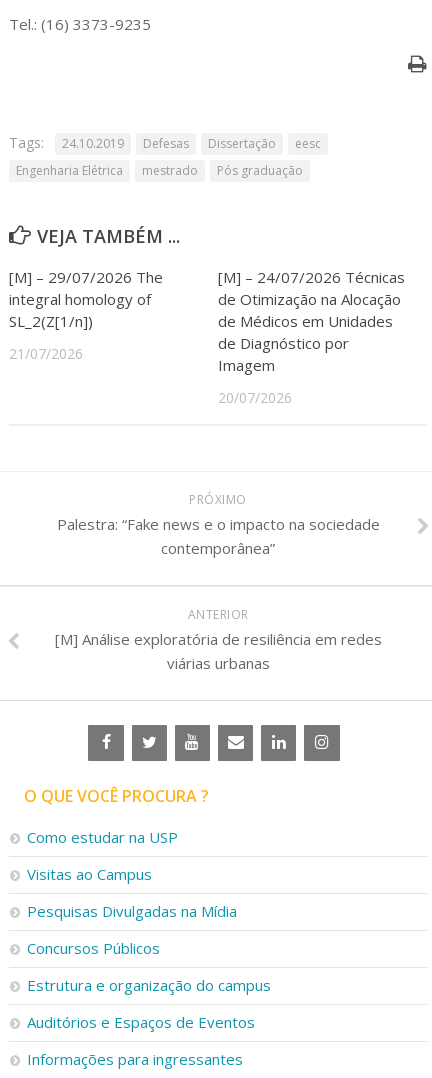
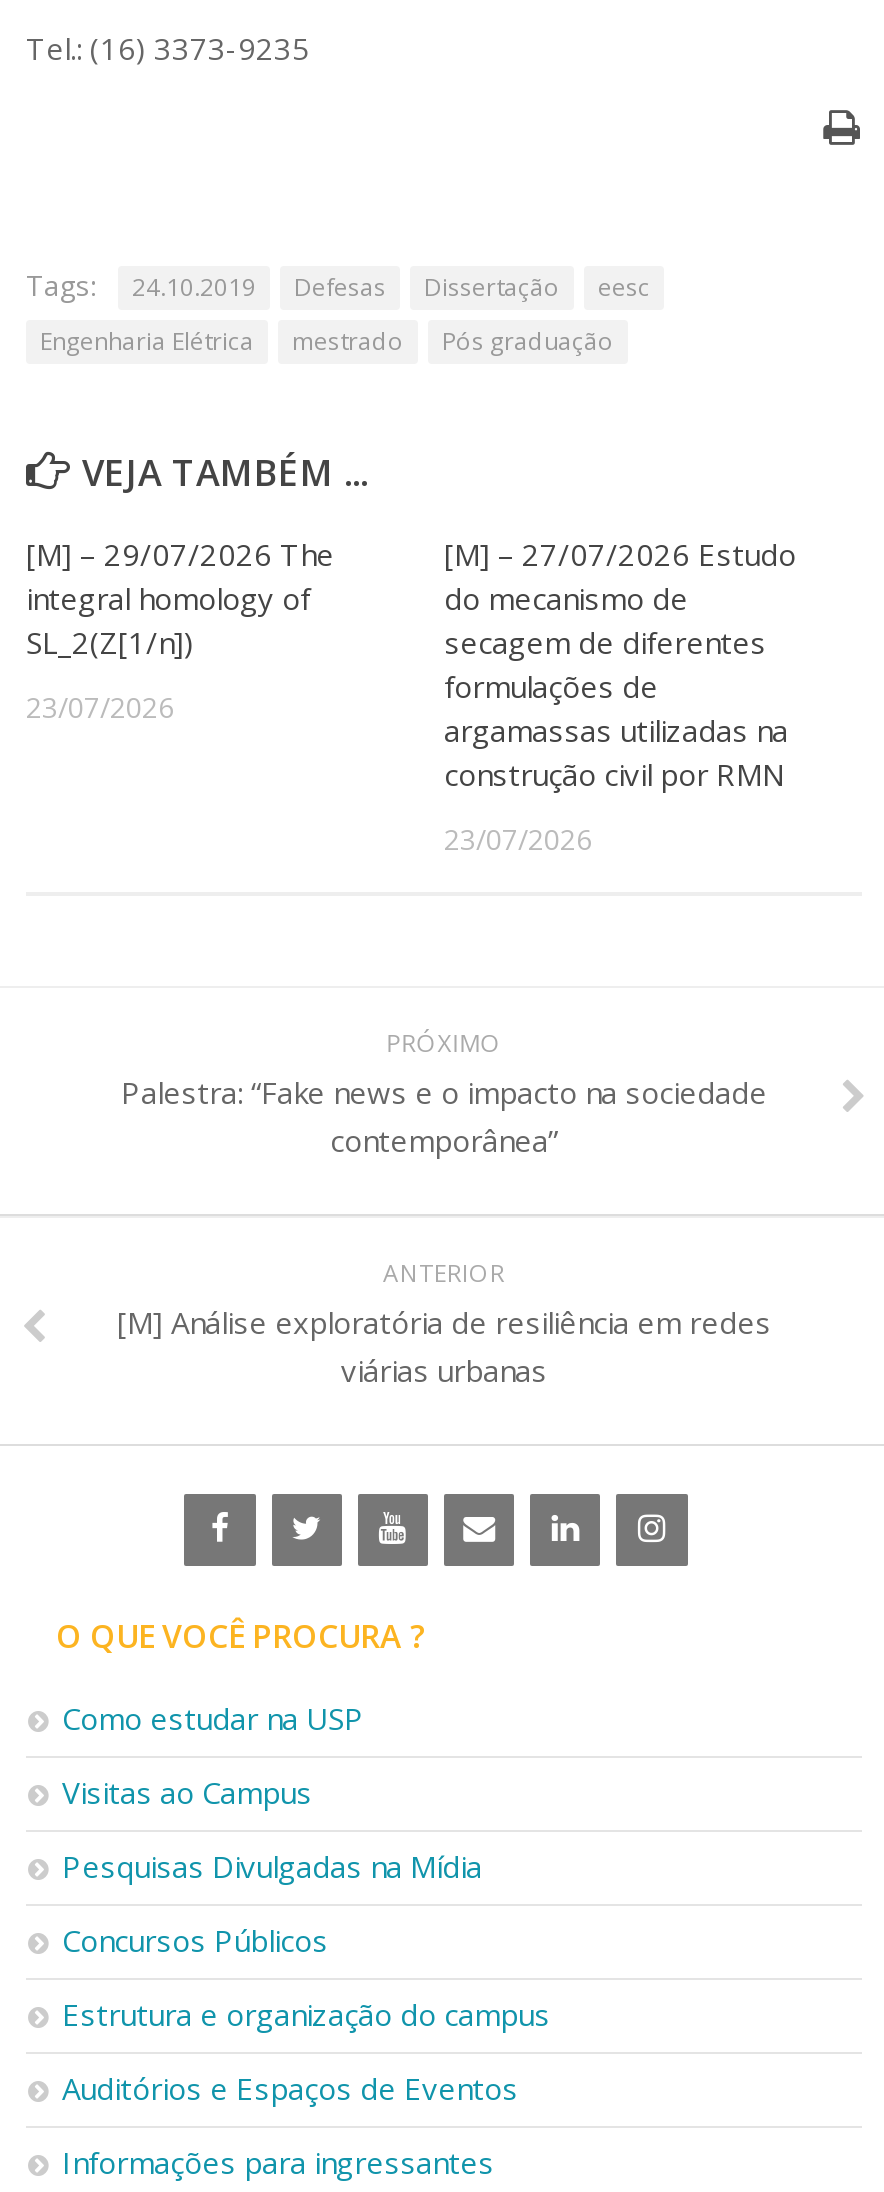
[218,267,405,375] [M] – 24/07/2026 Técnicas | de Otimização na Alocação | de Médicos em Unidades | de Diagnóstico por | Imagem -> [444,533,796,793] [M] – 27/07/2026 Estudo | do mecanismo de | secagem de diferentes | formulações de | argamassas utilizadas na | construção civil por RMN
[9,344,83,363] 21/07/2026 -> [26,687,174,725] 23/07/2026
[218,388,292,407] 20/07/2026 -> [444,819,592,857] 23/07/2026

